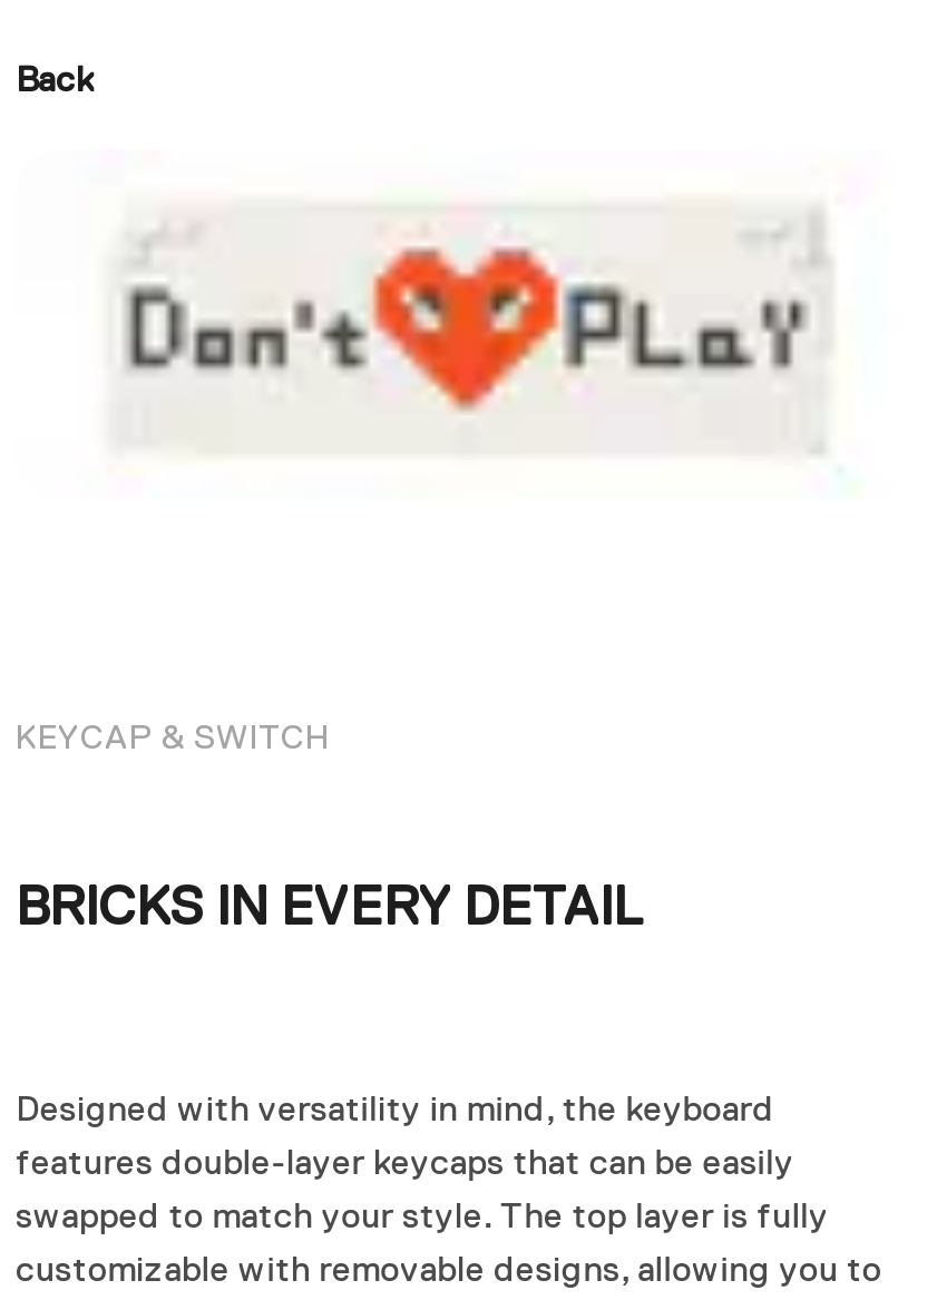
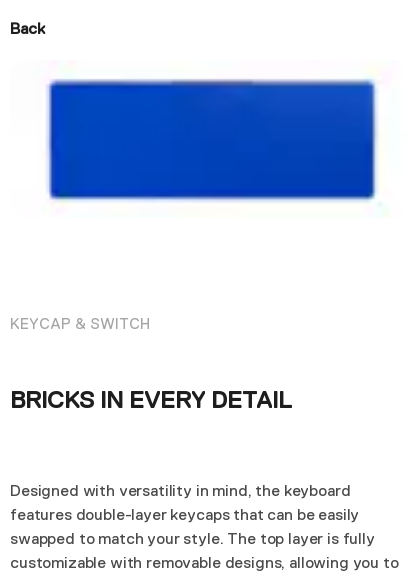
[98,192,833,463] [image] -> [47,78,377,202] [image]

